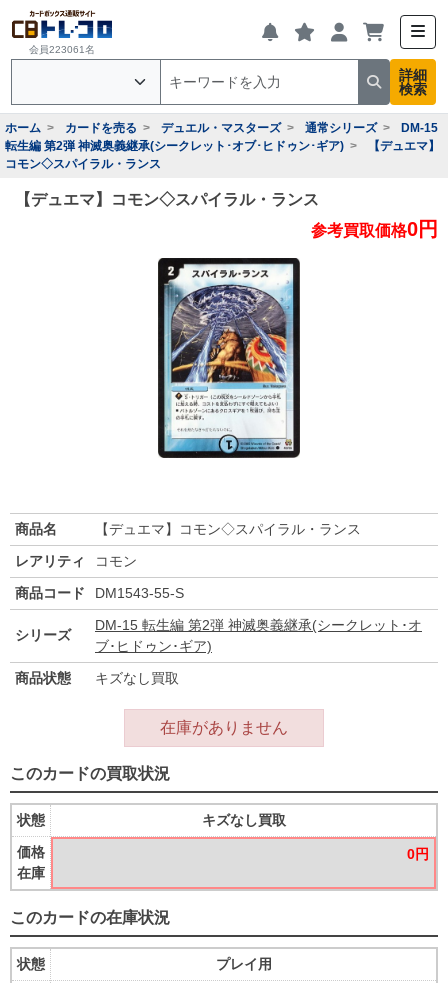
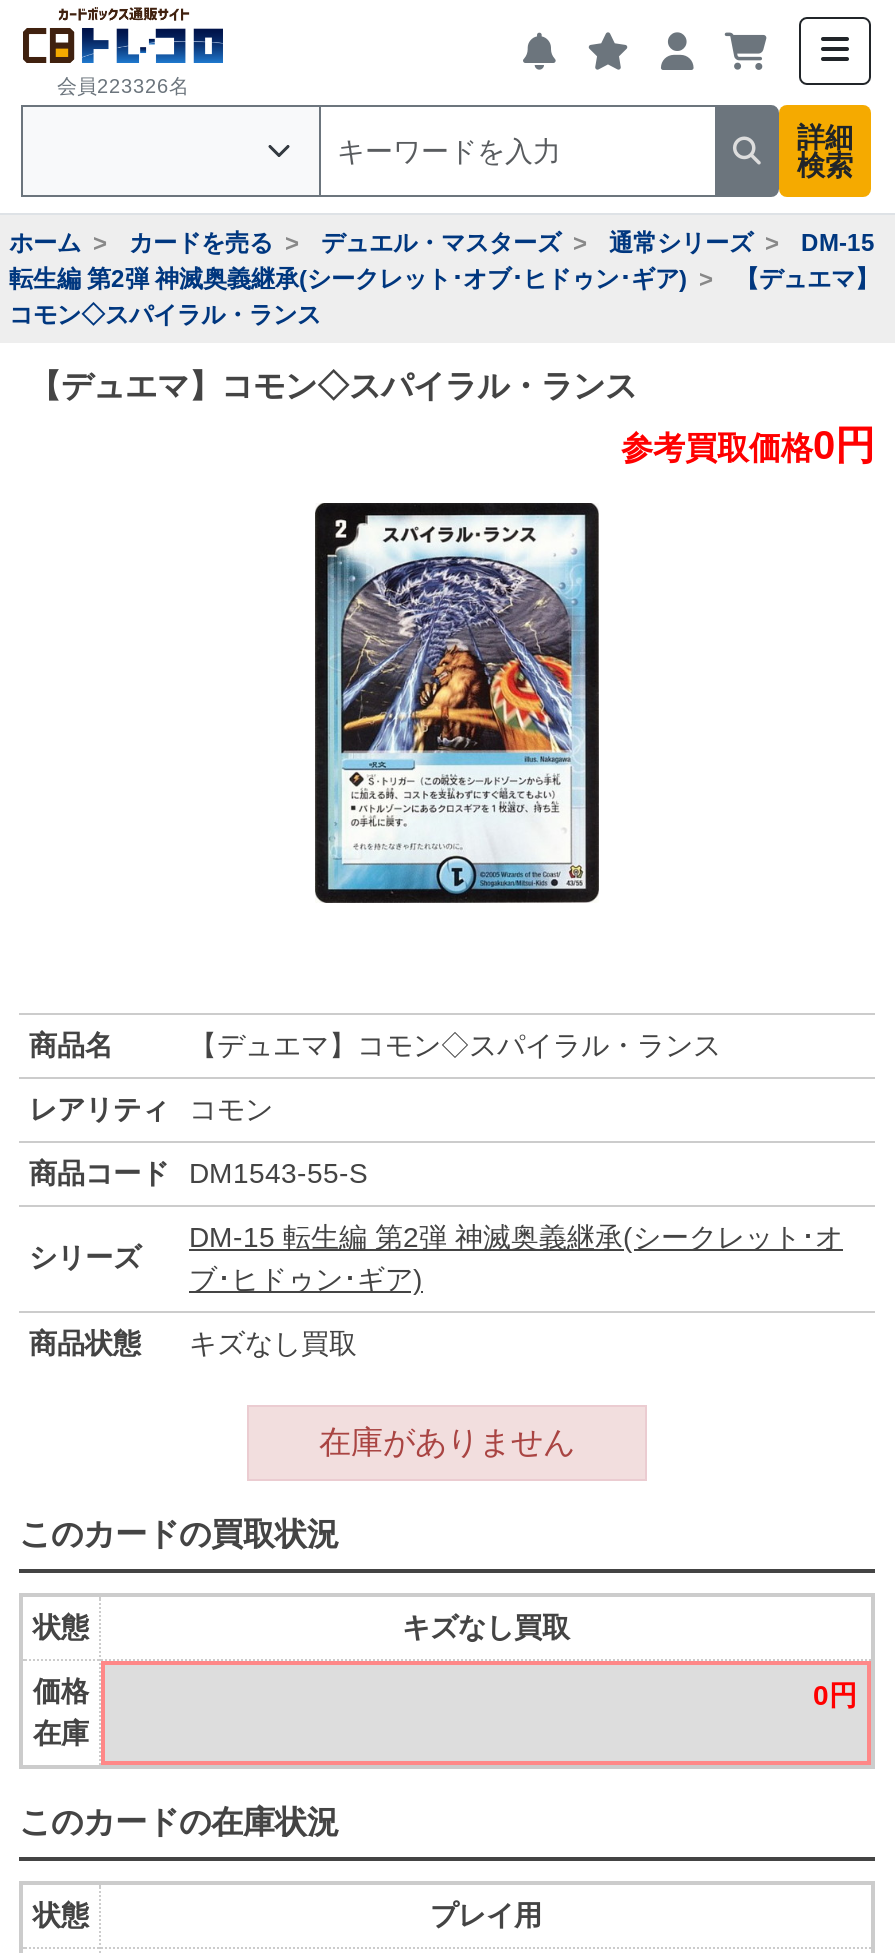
[29,44,95,55] 会員223061名 -> [57,75,189,97] 会員223326名

